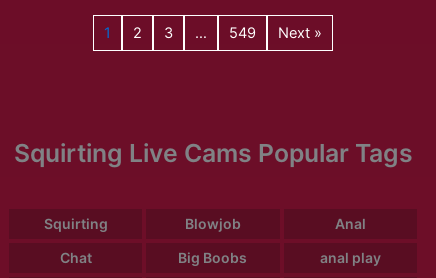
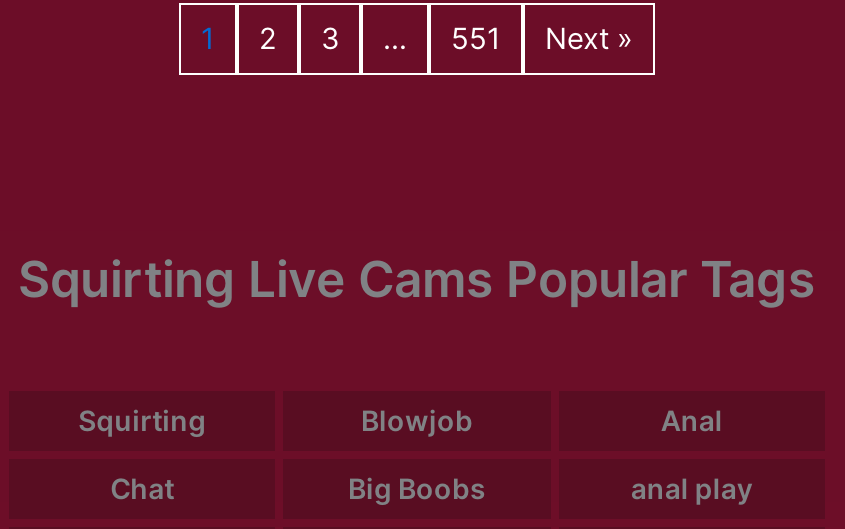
[229,24,256,42] 549 -> [451,21,501,57] 551

